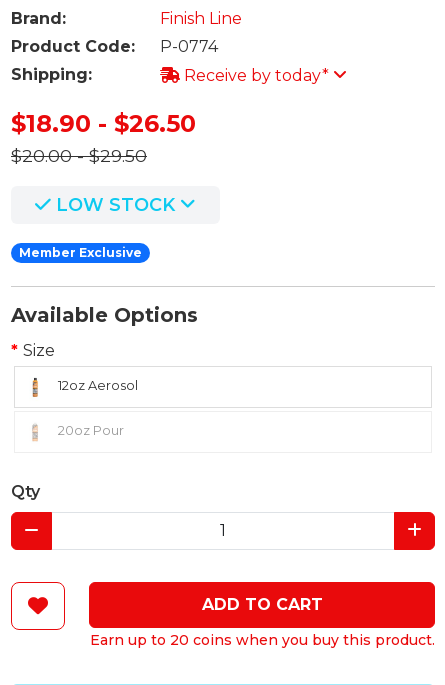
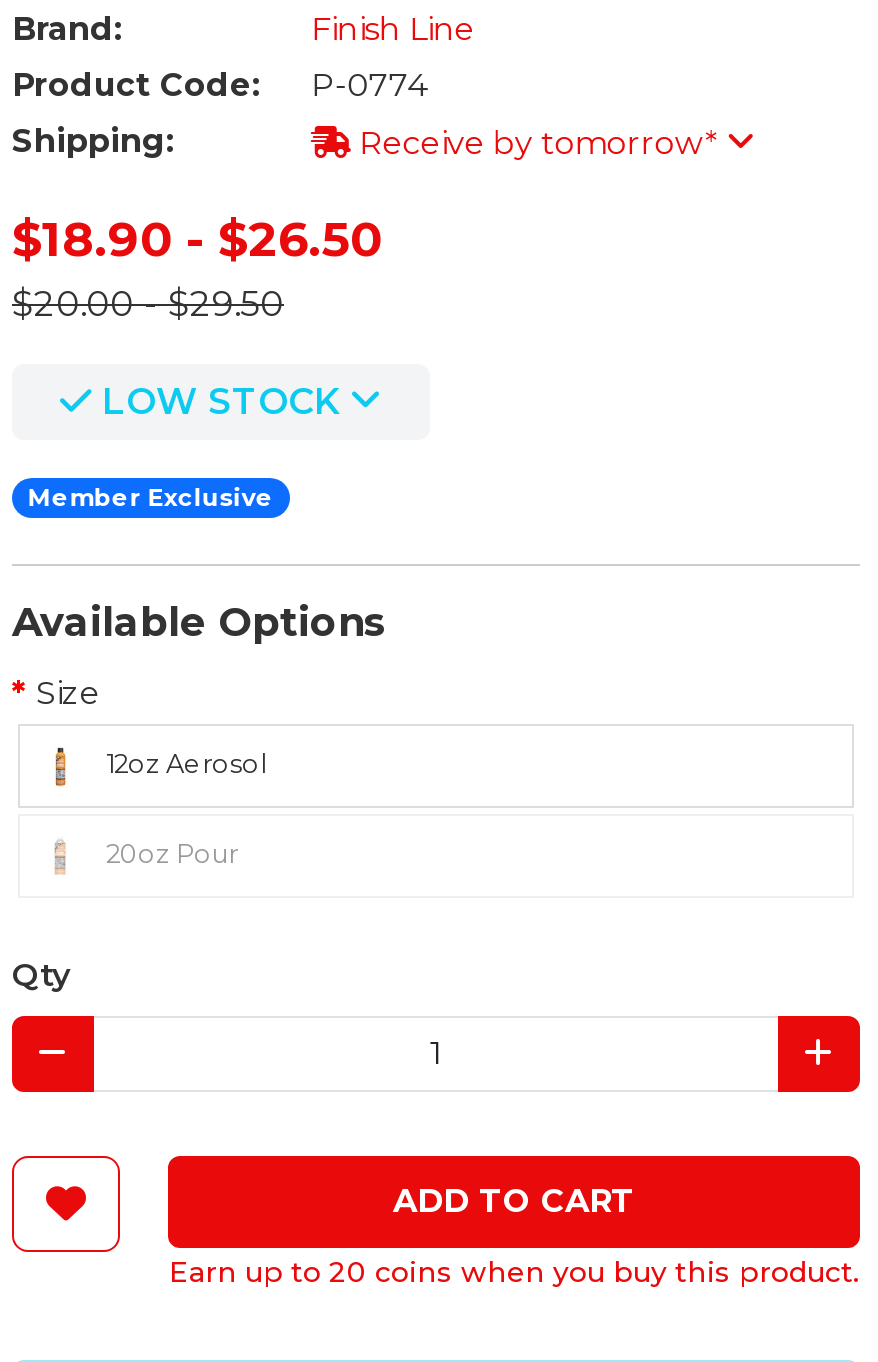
[180,66,333,85] Receive by today* -> [351,123,727,161] Receive by tomorrow*

